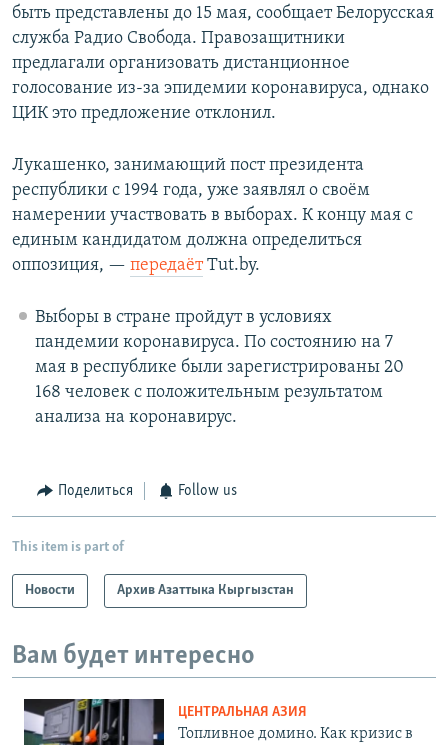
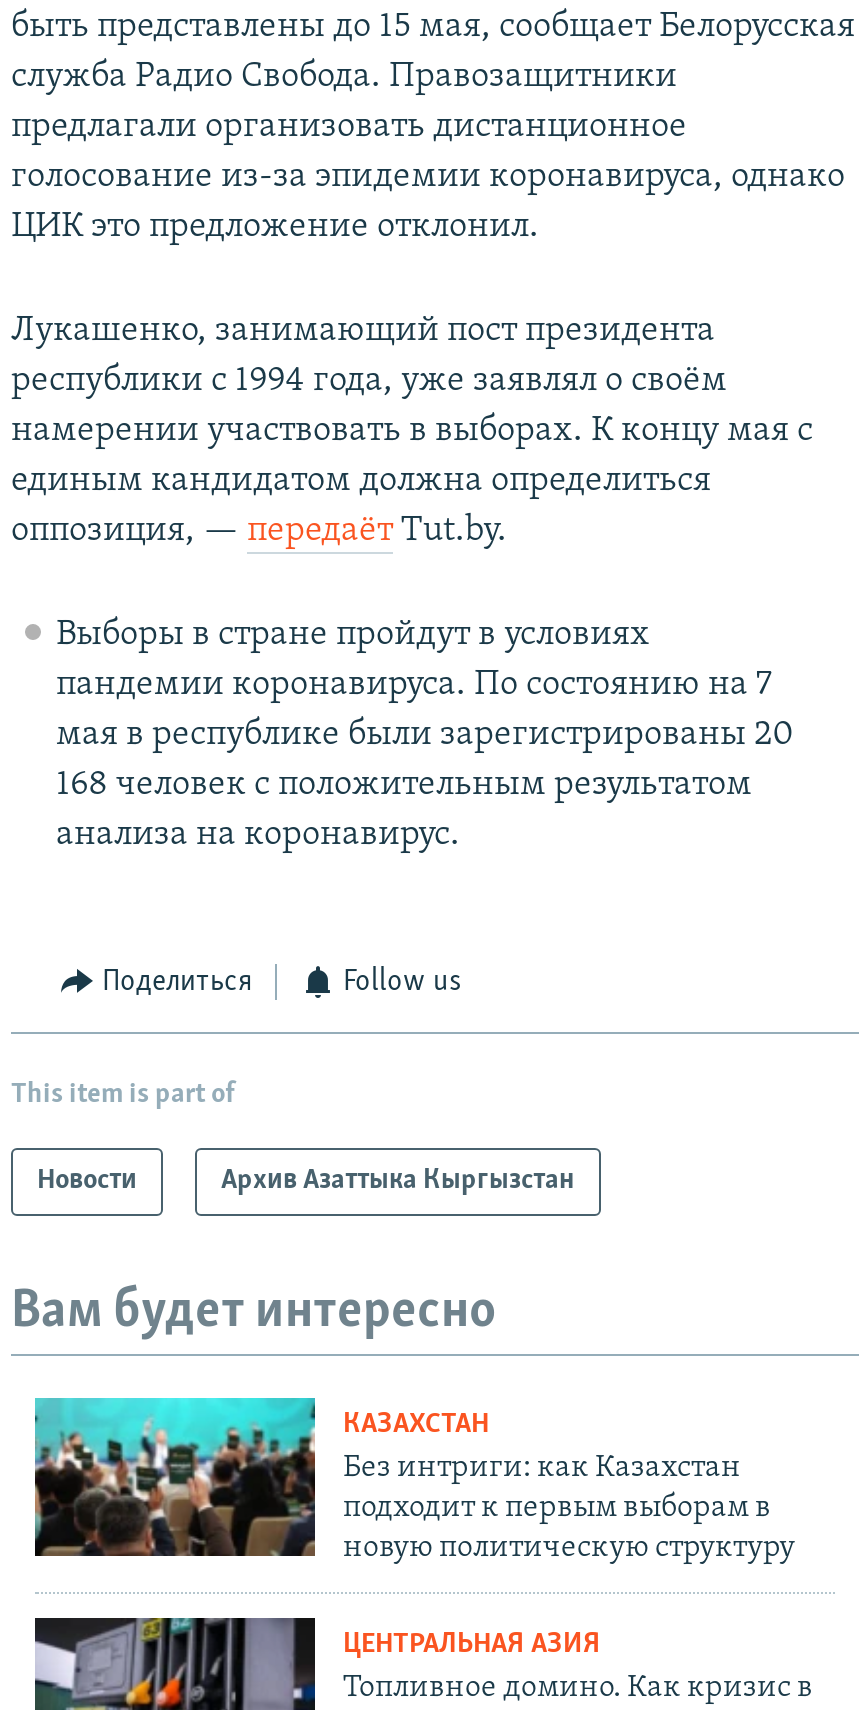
none -> [33,1396,795,1565] [image] | КАЗАХСТАН | Без интриги: как Казахстан | подходит к первым выборам в | новую политическую структуру

